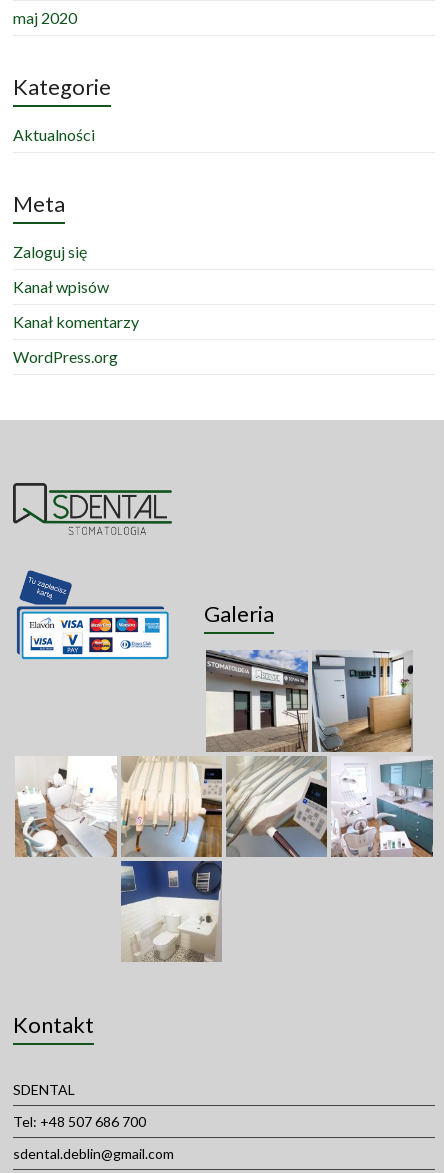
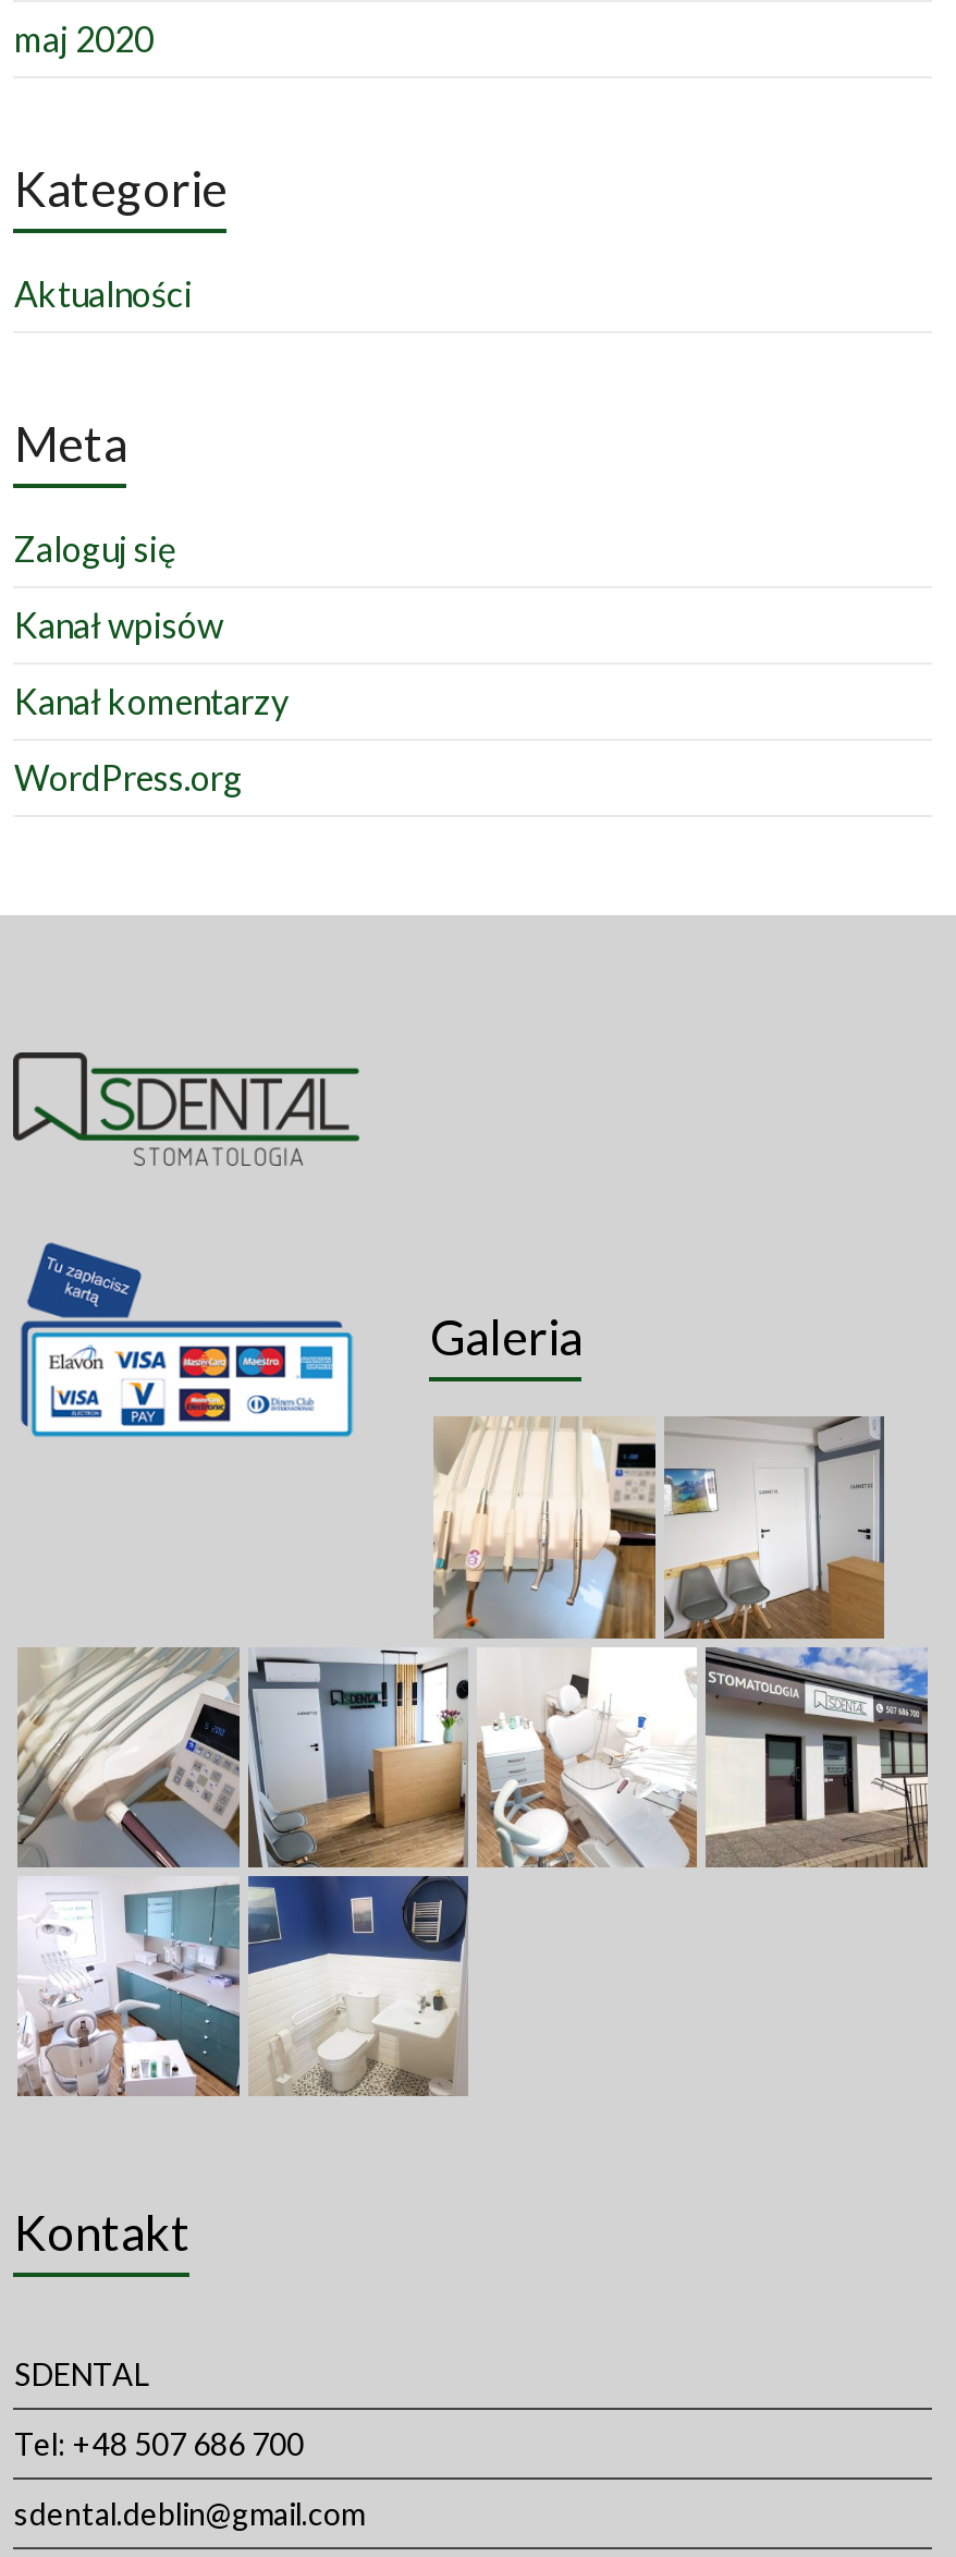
[15,649,434,962] [image] -> [15,1414,930,2098] [image]

